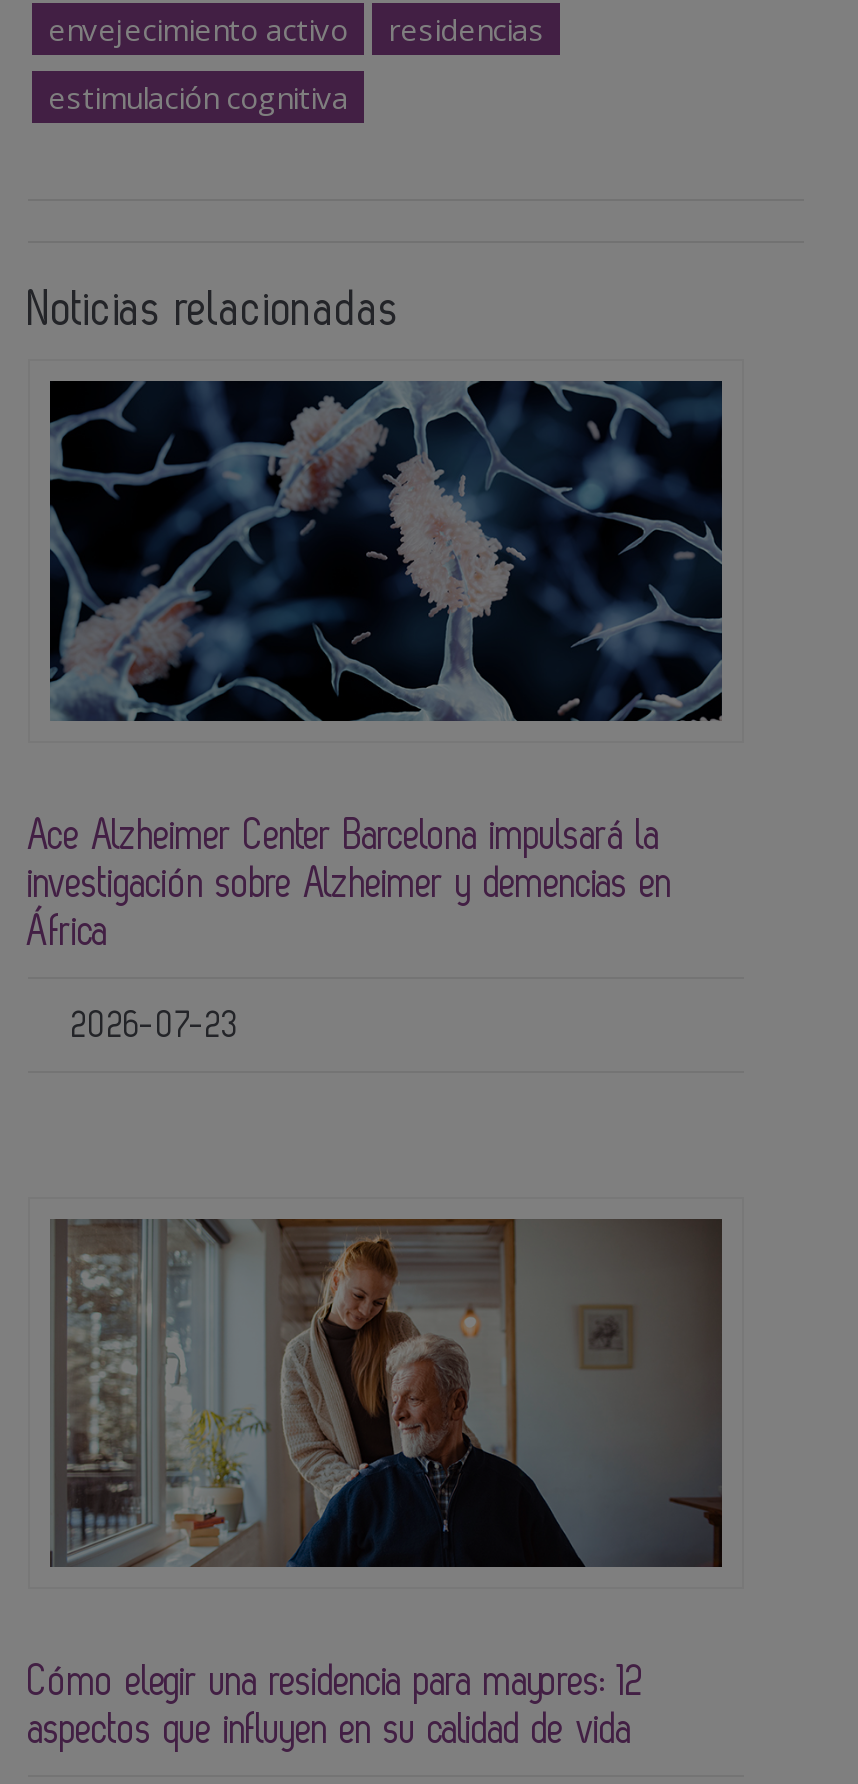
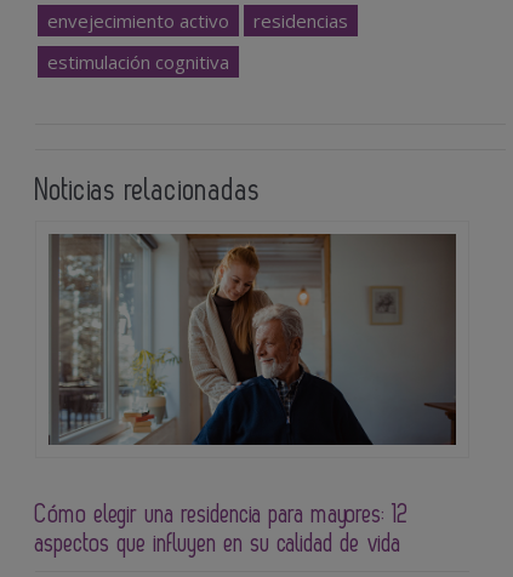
[48,379,724,723] [image] -> none
[28,818,672,1044] Ace Alzheimer Center Barcelona impulsará la | investigación sobre Alzheimer y demencias en | África | 2026-07-23 -> none

